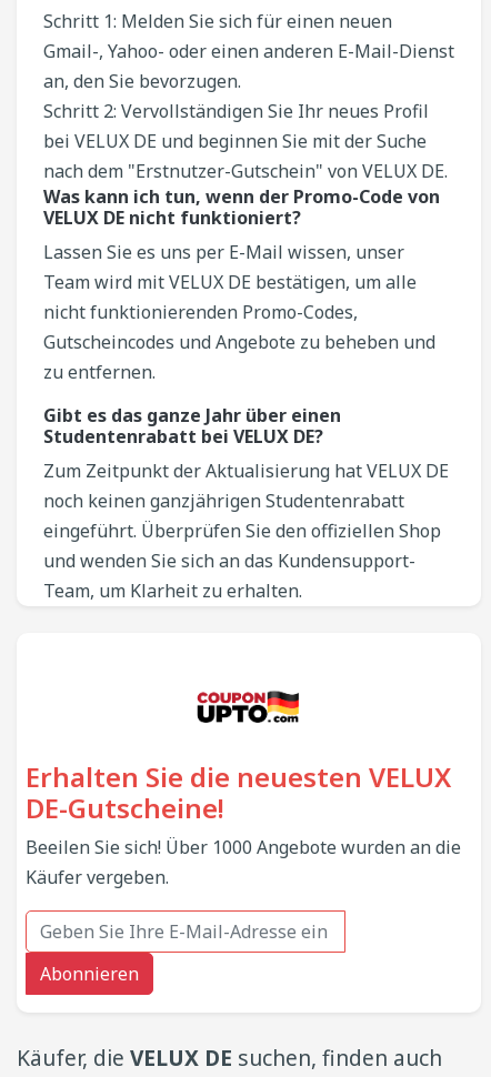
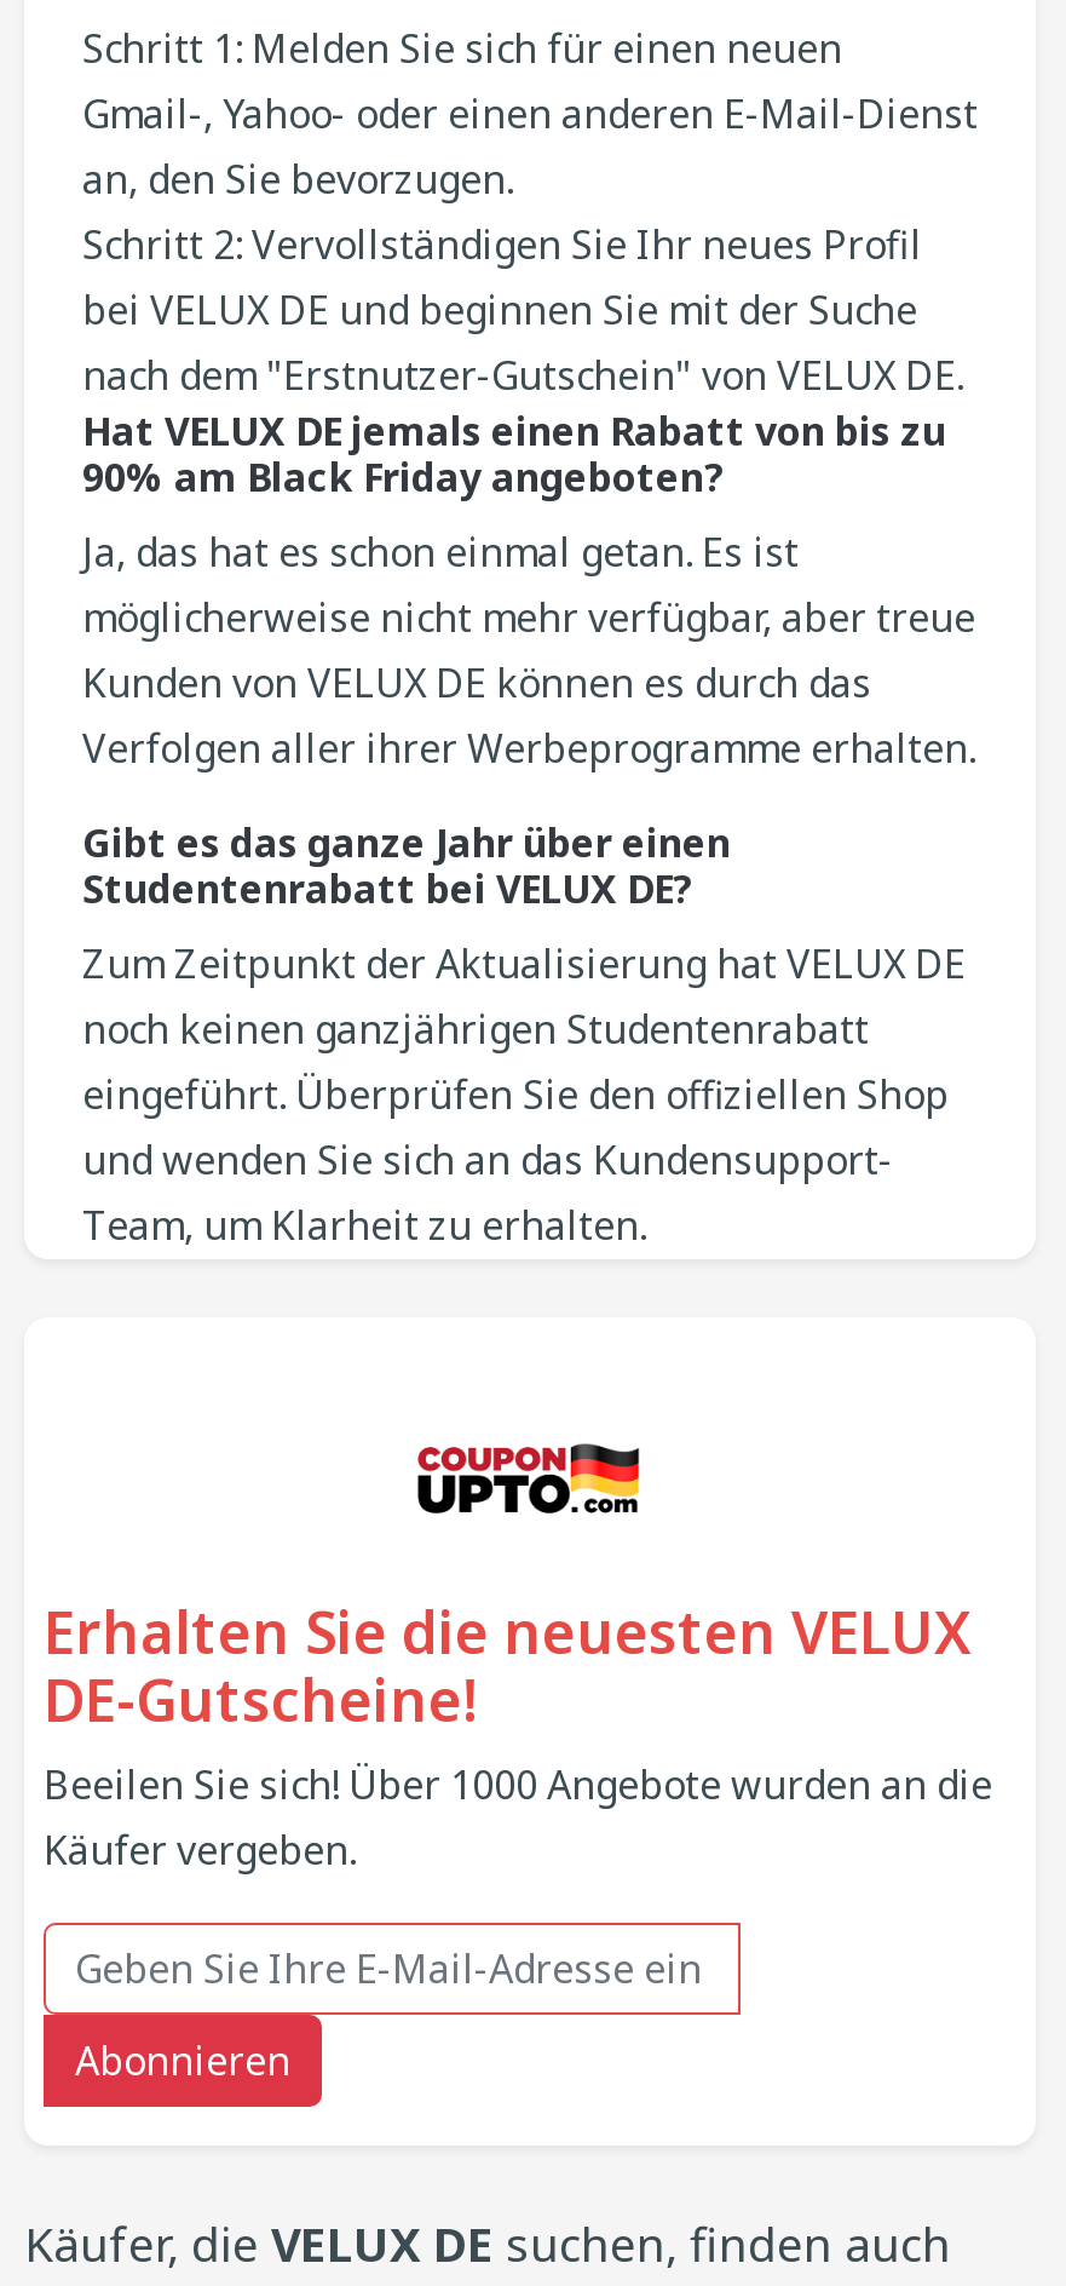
[43,185,440,385] Was kann ich tun, wenn der Promo-Code von | VELUX DE nicht funktioniert? | Lassen Sie es uns per E-Mail wissen, unser | Team wird mit VELUX DE bestätigen, um alle | nicht funktionierenden Promo-Codes, | Gutscheincodes und Angebote zu beheben und | zu entfernen. -> [82,405,975,776] Hat VELUX DE jemals einen Rabatt von bis zu | 90% am Black Friday angeboten? | Ja, das hat es schon einmal getan. Es ist | möglicherweise nicht mehr verfügbar, aber treue | Kunden von VELUX DE können es durch das | Verfolgen aller ihrer Werbeprogramme erhalten.

